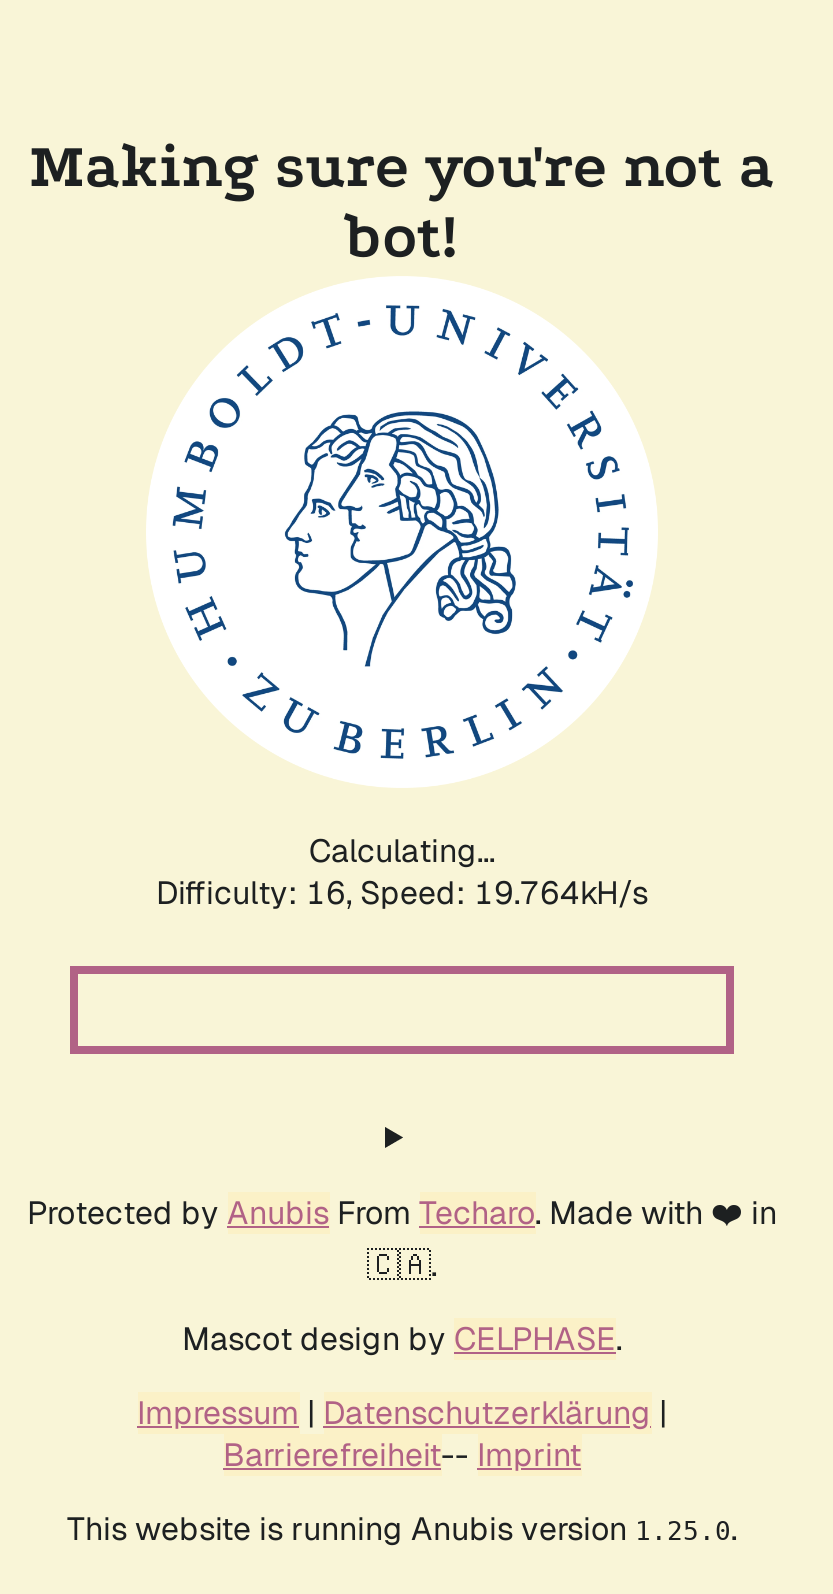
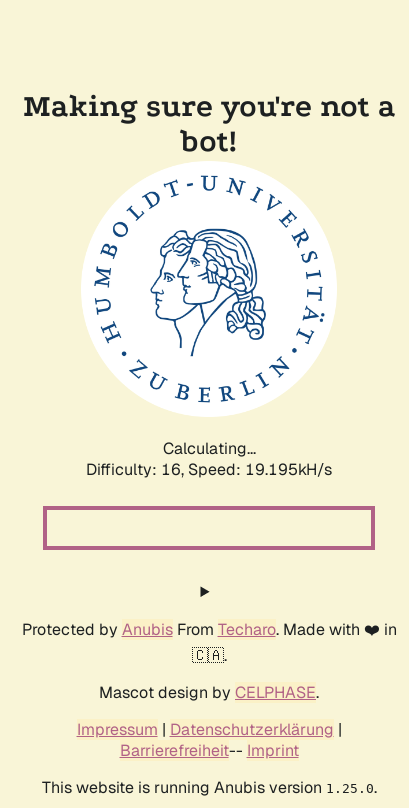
[156,872,648,914] Difficulty: 16, Speed: 19.764kH/s -> [86,459,332,480] Difficulty: 16, Speed: 19.195kH/s

